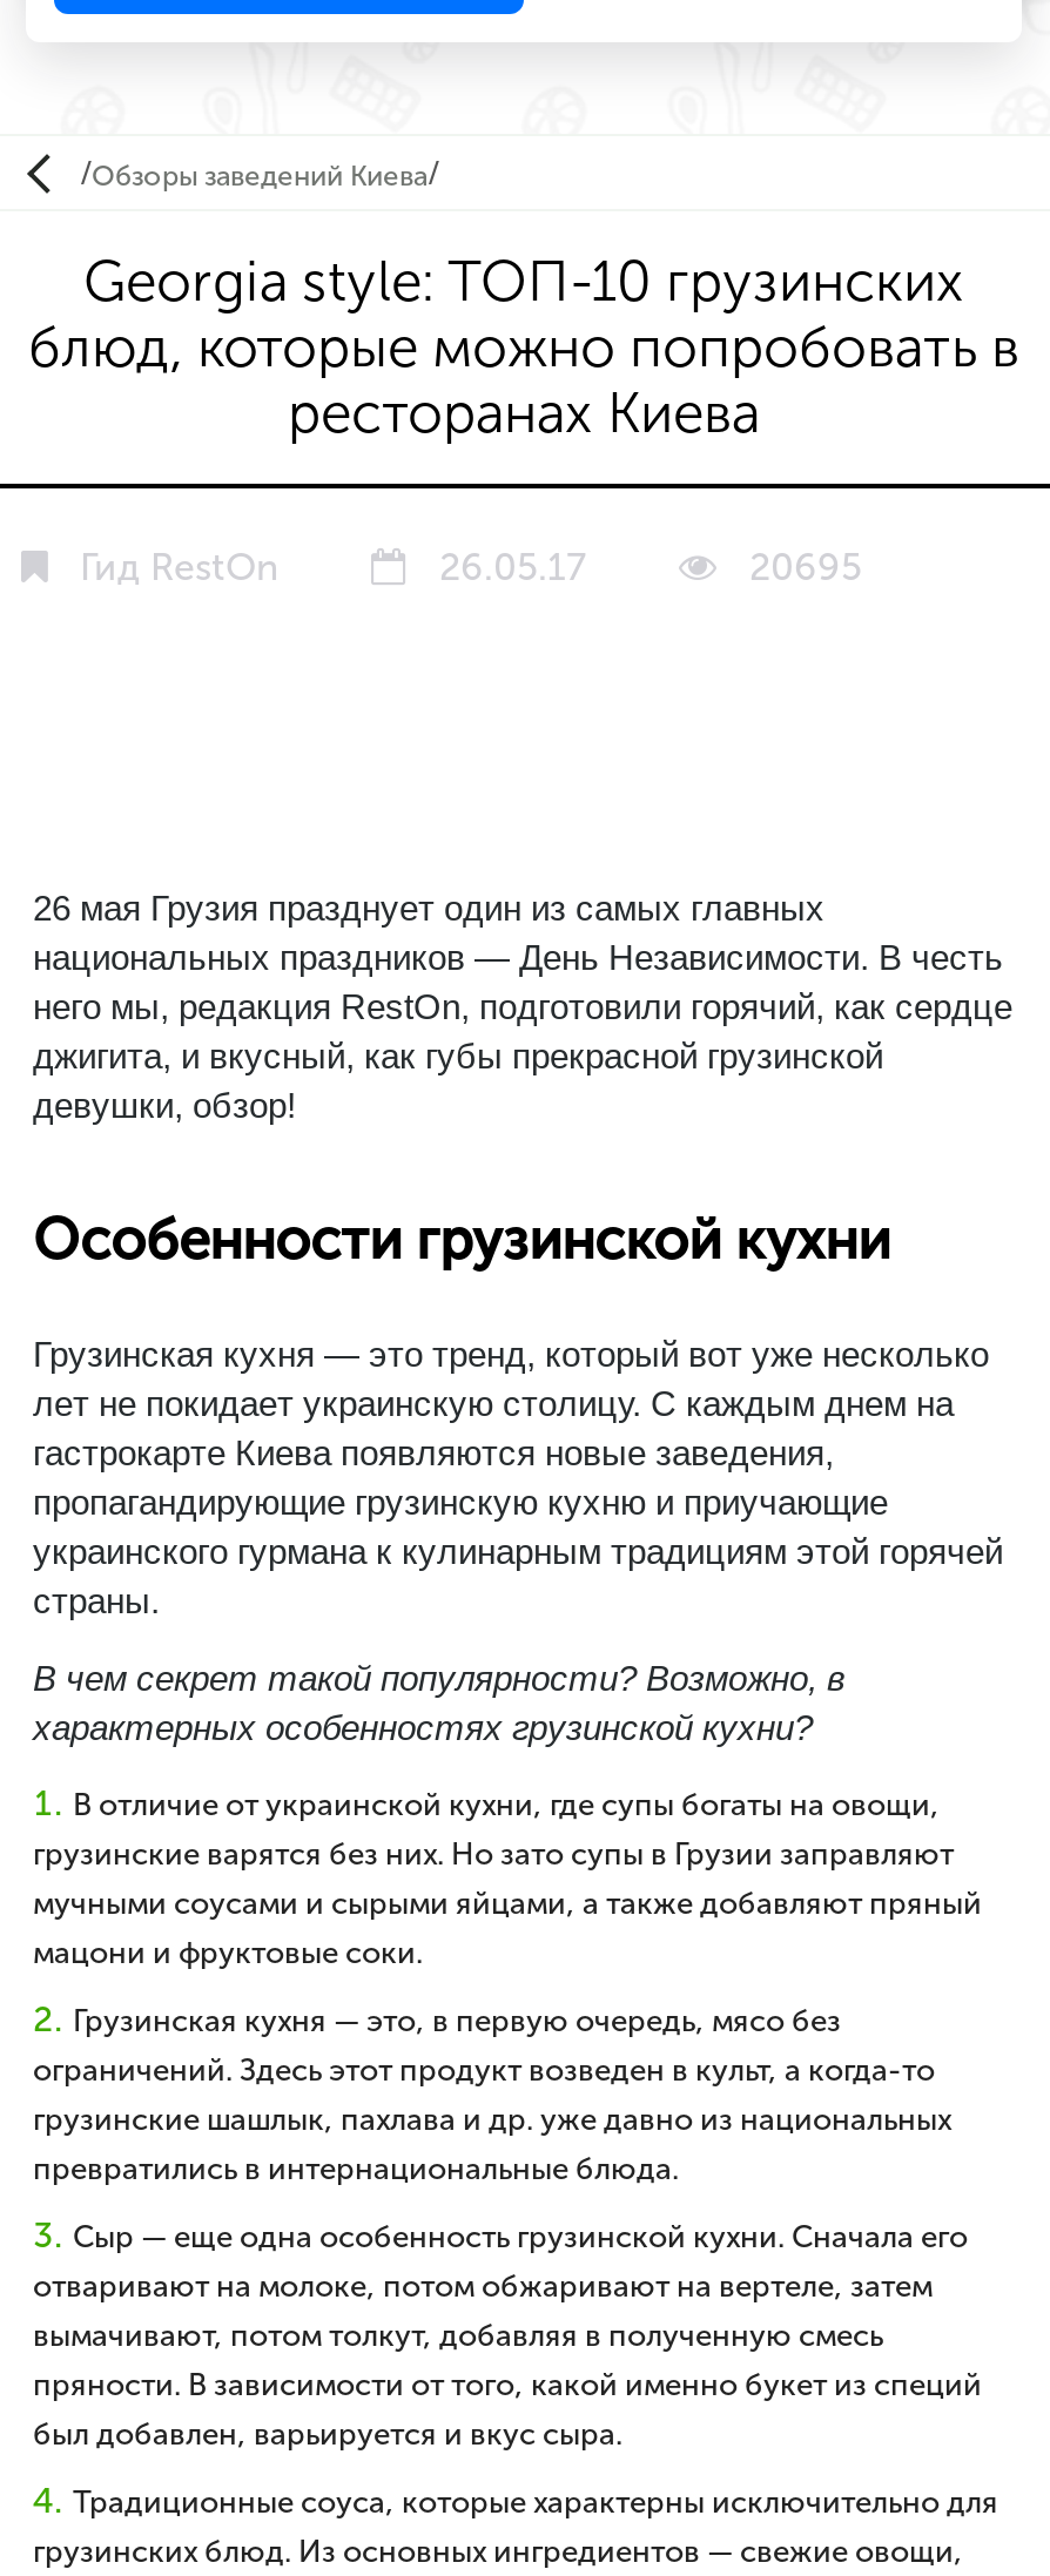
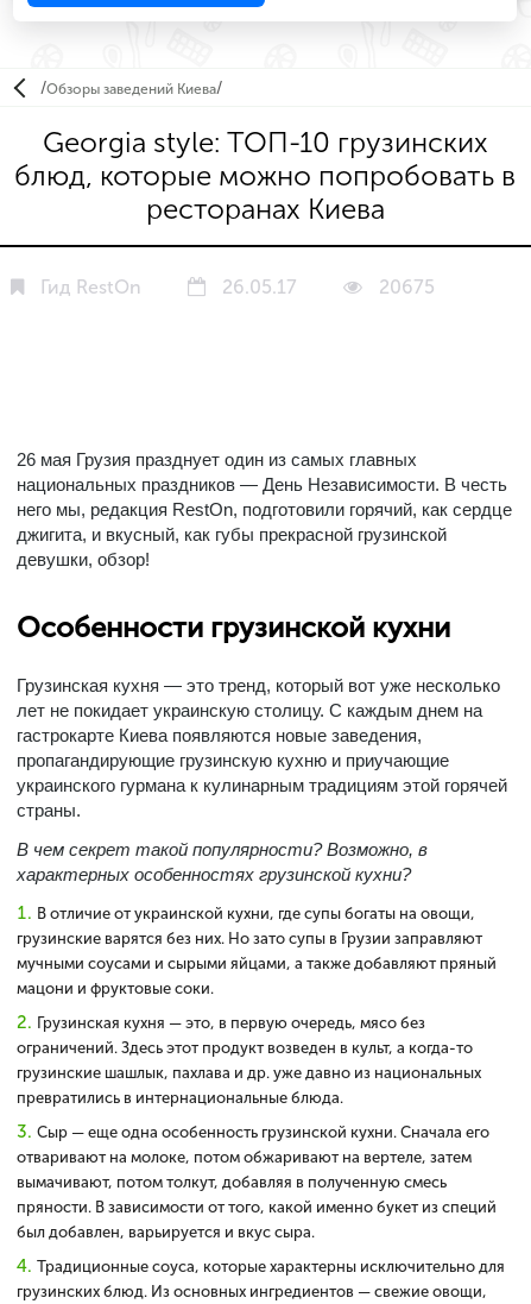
[749,545,862,590] 20695 -> [379,276,435,299] 20675

